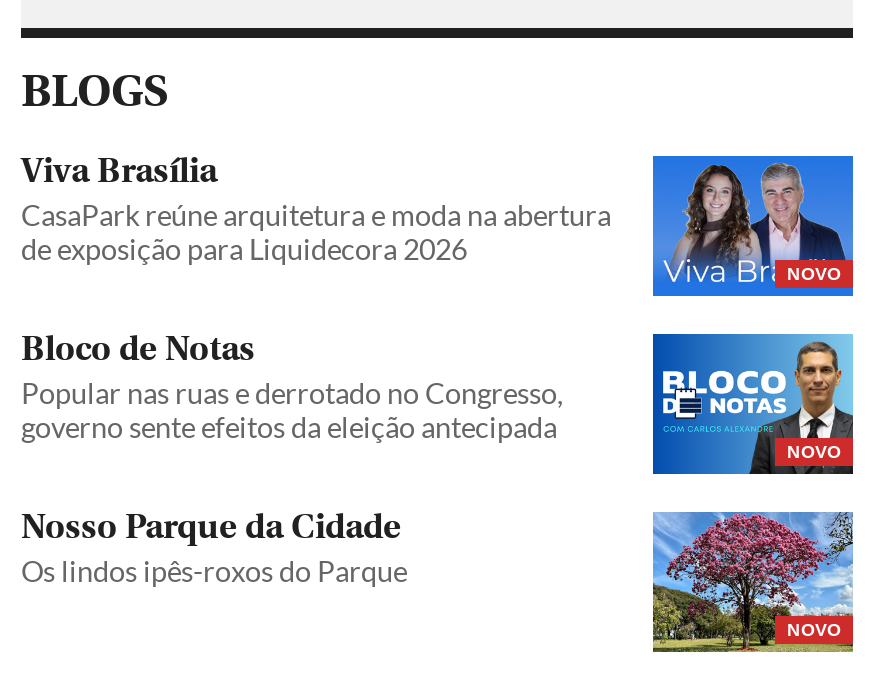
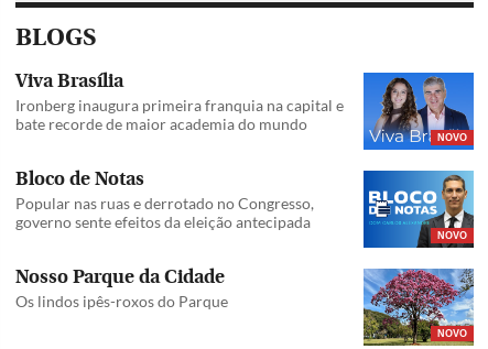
[21,198,611,266] CasaPark reúne arquitetura e moda na abertura | de exposição para Liquidecora 2026 -> [15,96,344,133] Ironberg inaugura primeira franquia na capital e | bate recorde de maior academia do mundo

